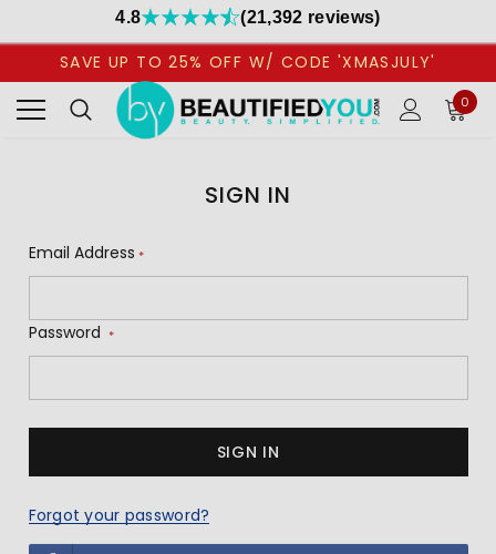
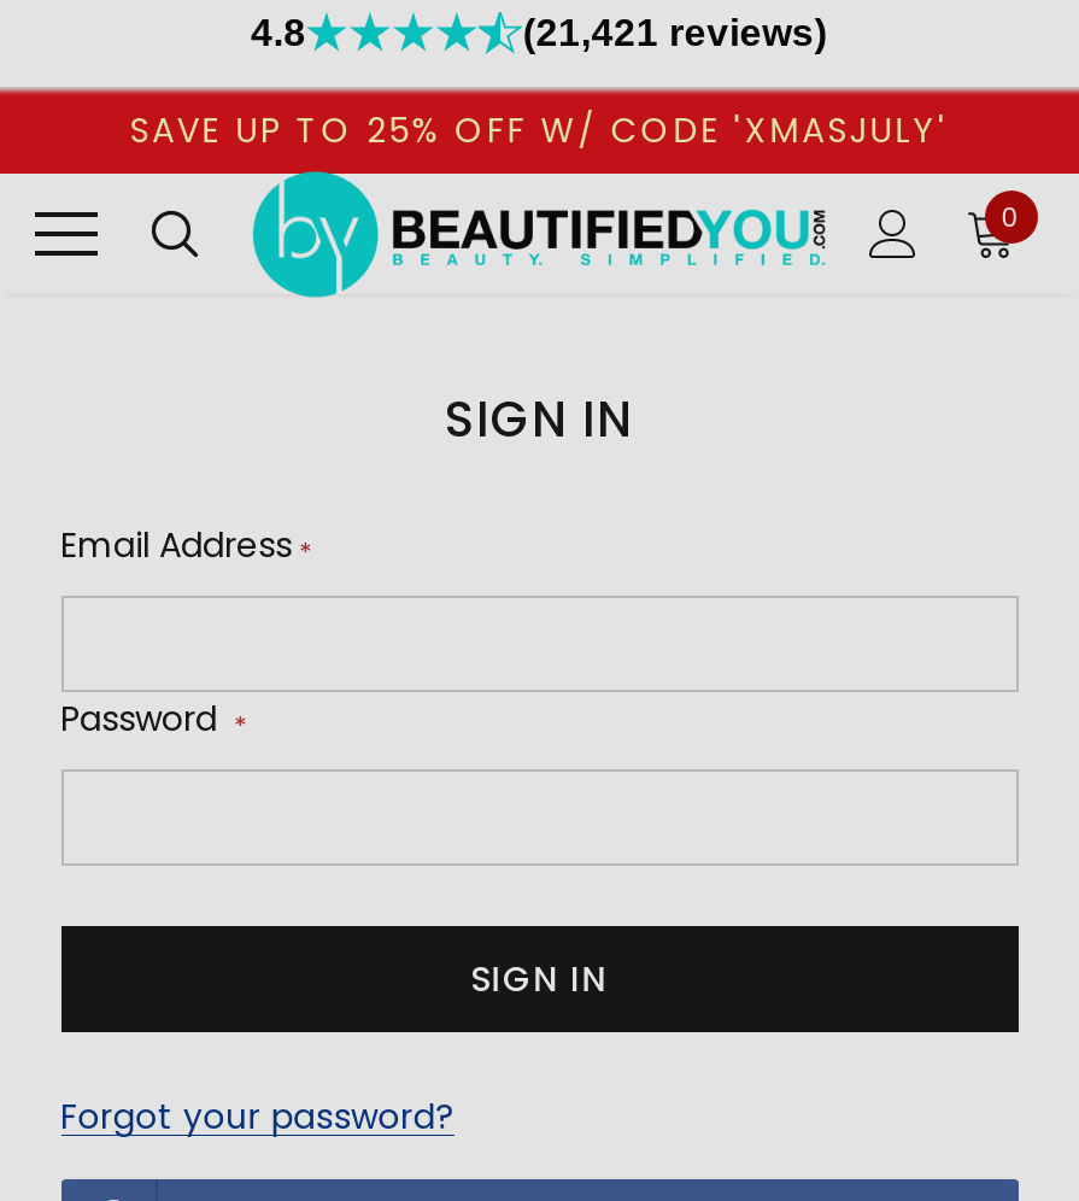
[241,8,380,27] (21,392 reviews) -> [523,12,827,53] (21,421 reviews)

